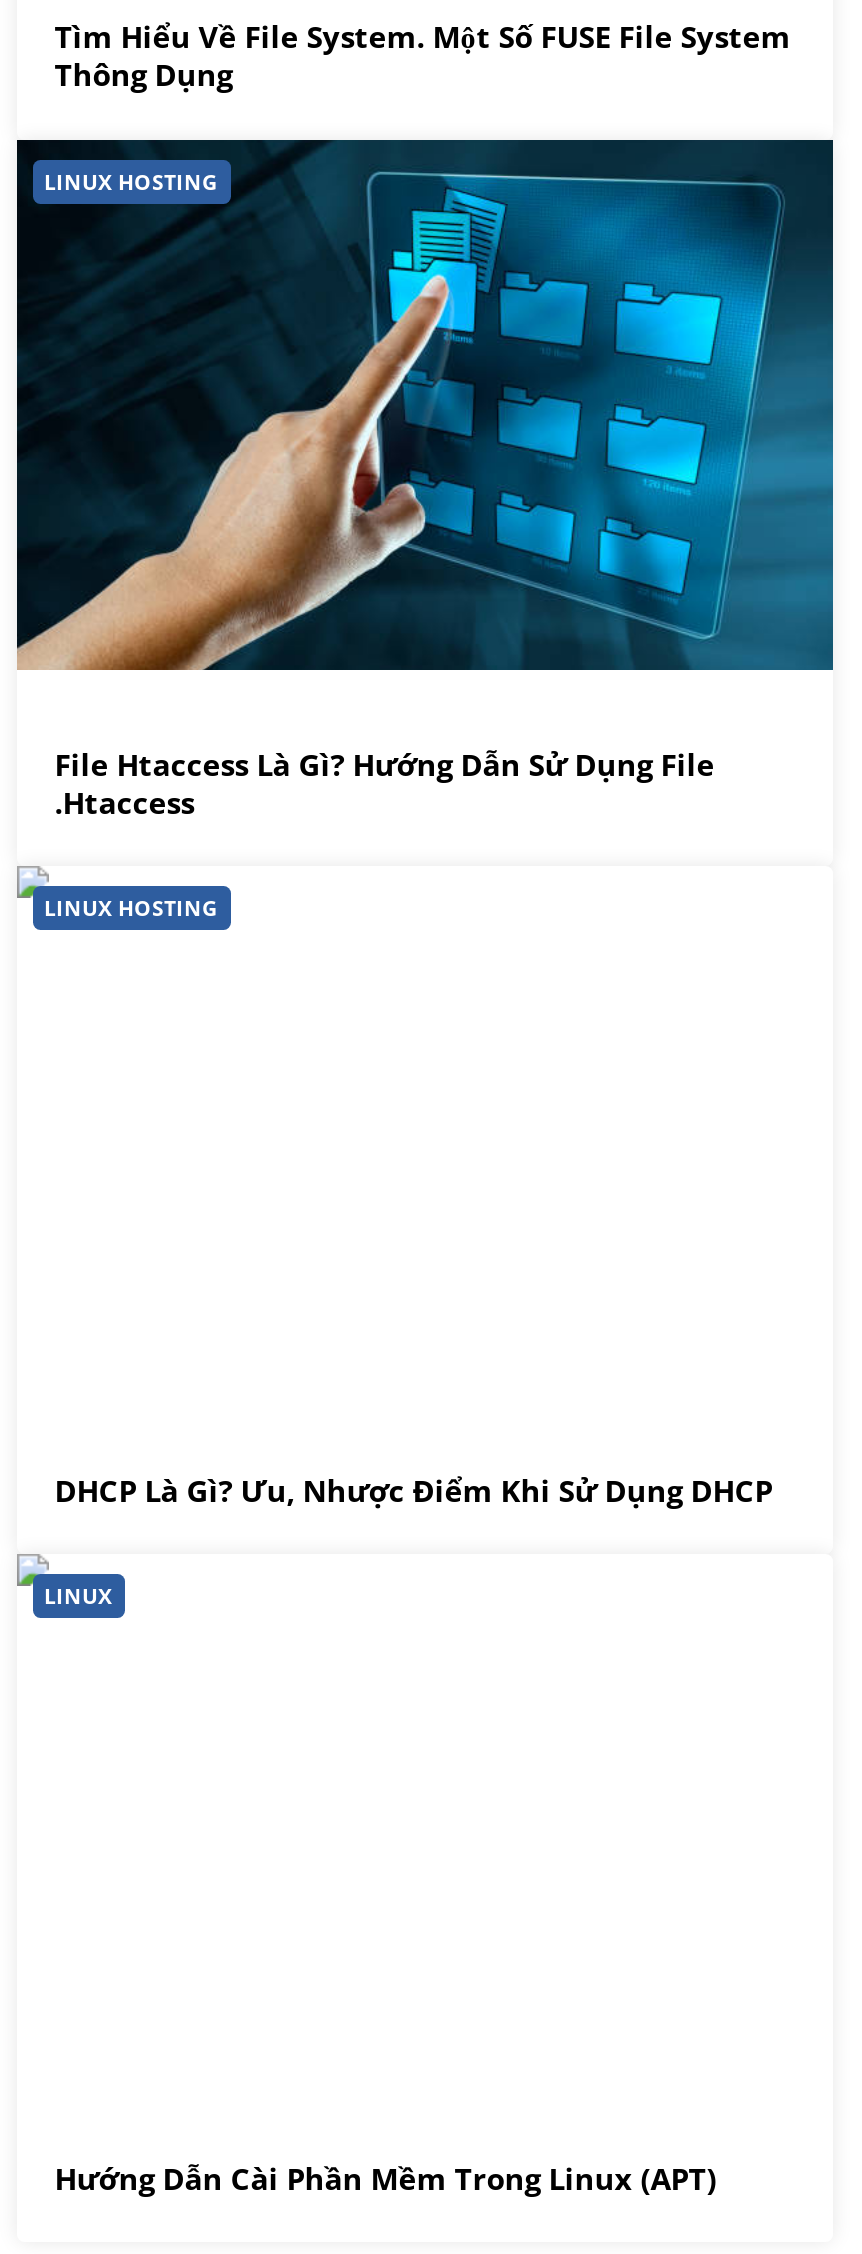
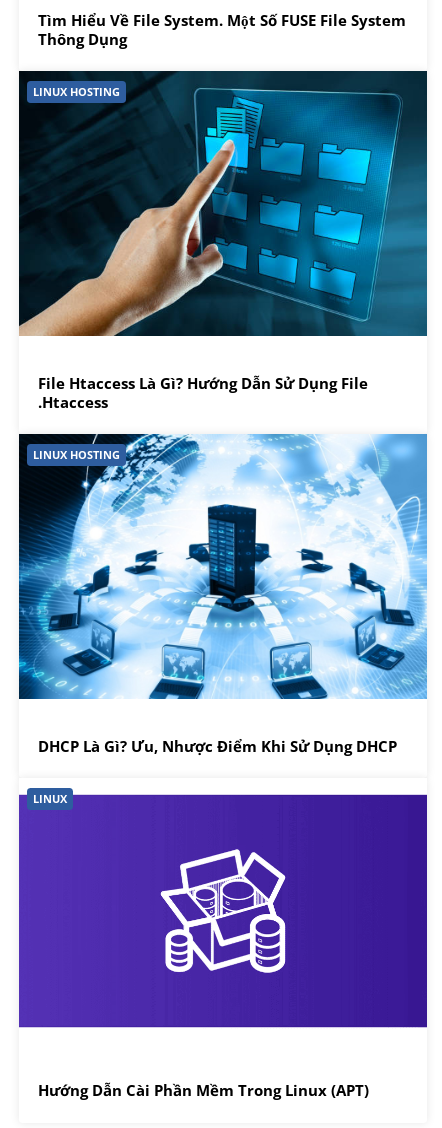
none -> [18,433,428,700] [image]
none -> [18,779,428,1028] [image]

